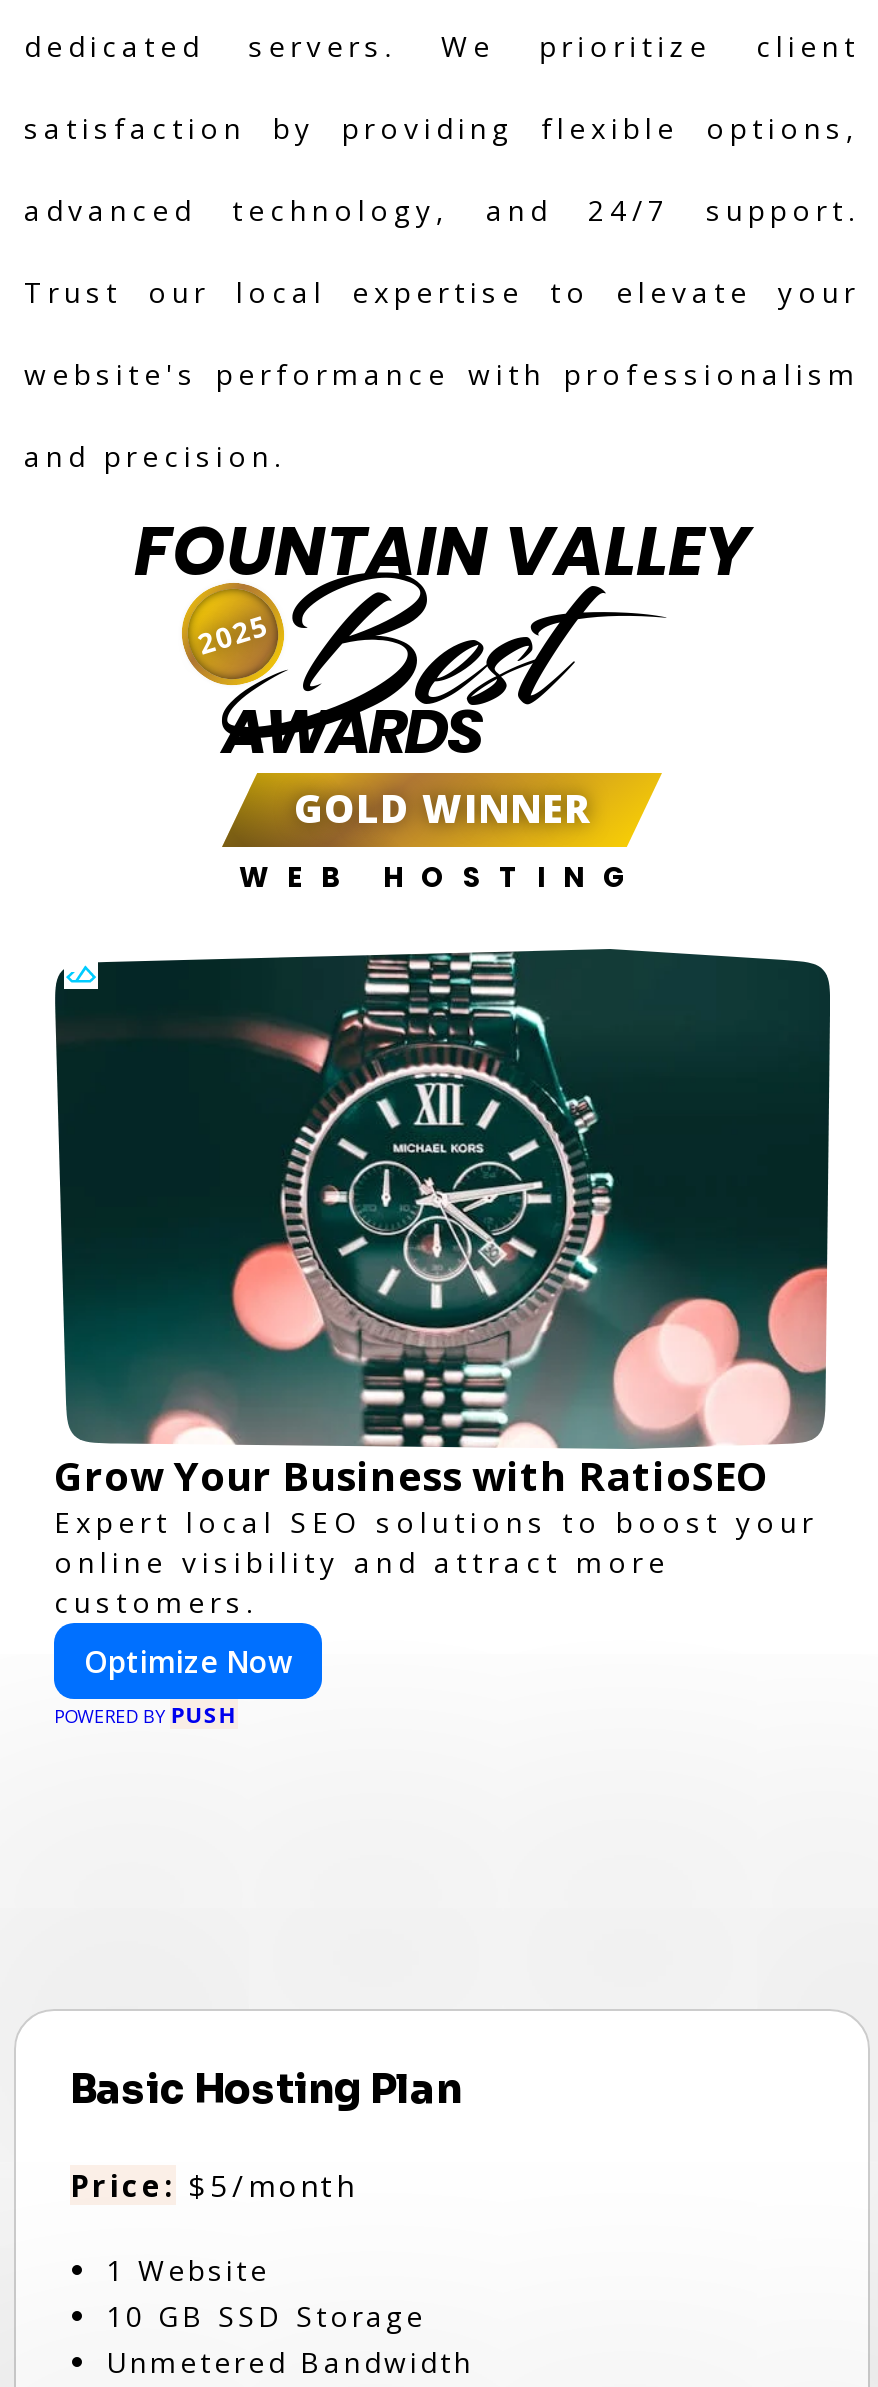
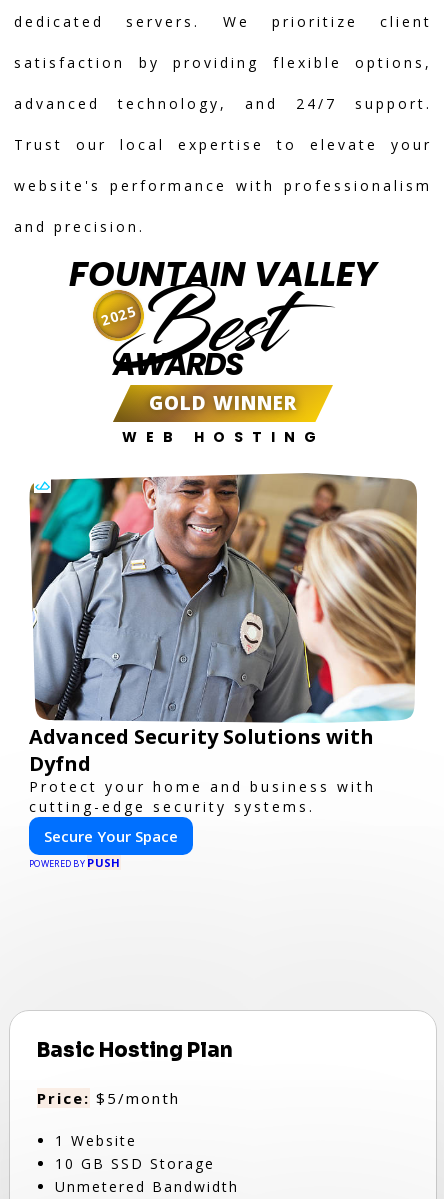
[54,947,832,1621] [image] | Grow Your Business with RatioSEO | Expert local SEO solutions to boost your | online visibility and attract more | customers. -> [29,473,418,816] [image] | Advanced Security Solutions with | Dyfnd | Protect your home and business with | cutting-edge security systems.
[84,1641,292,1681] Optimize Now -> [44,826,178,846] Secure Your Space

